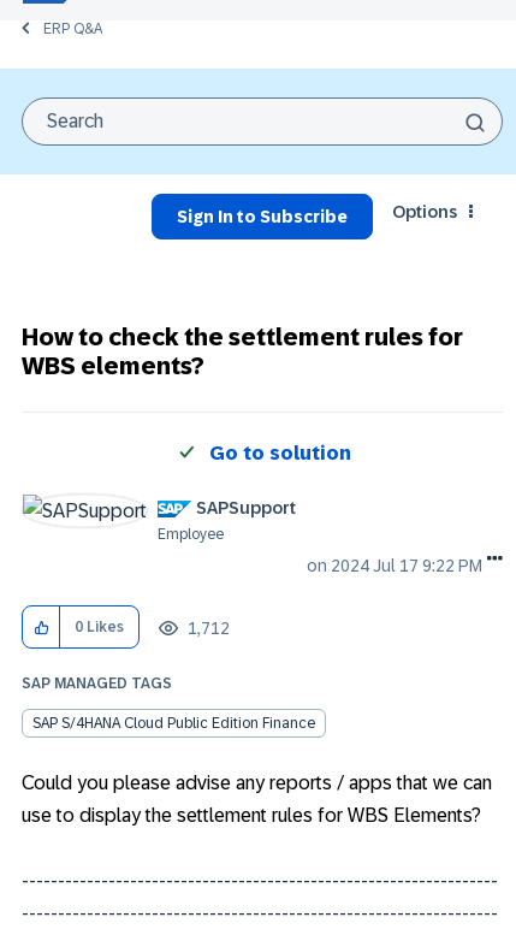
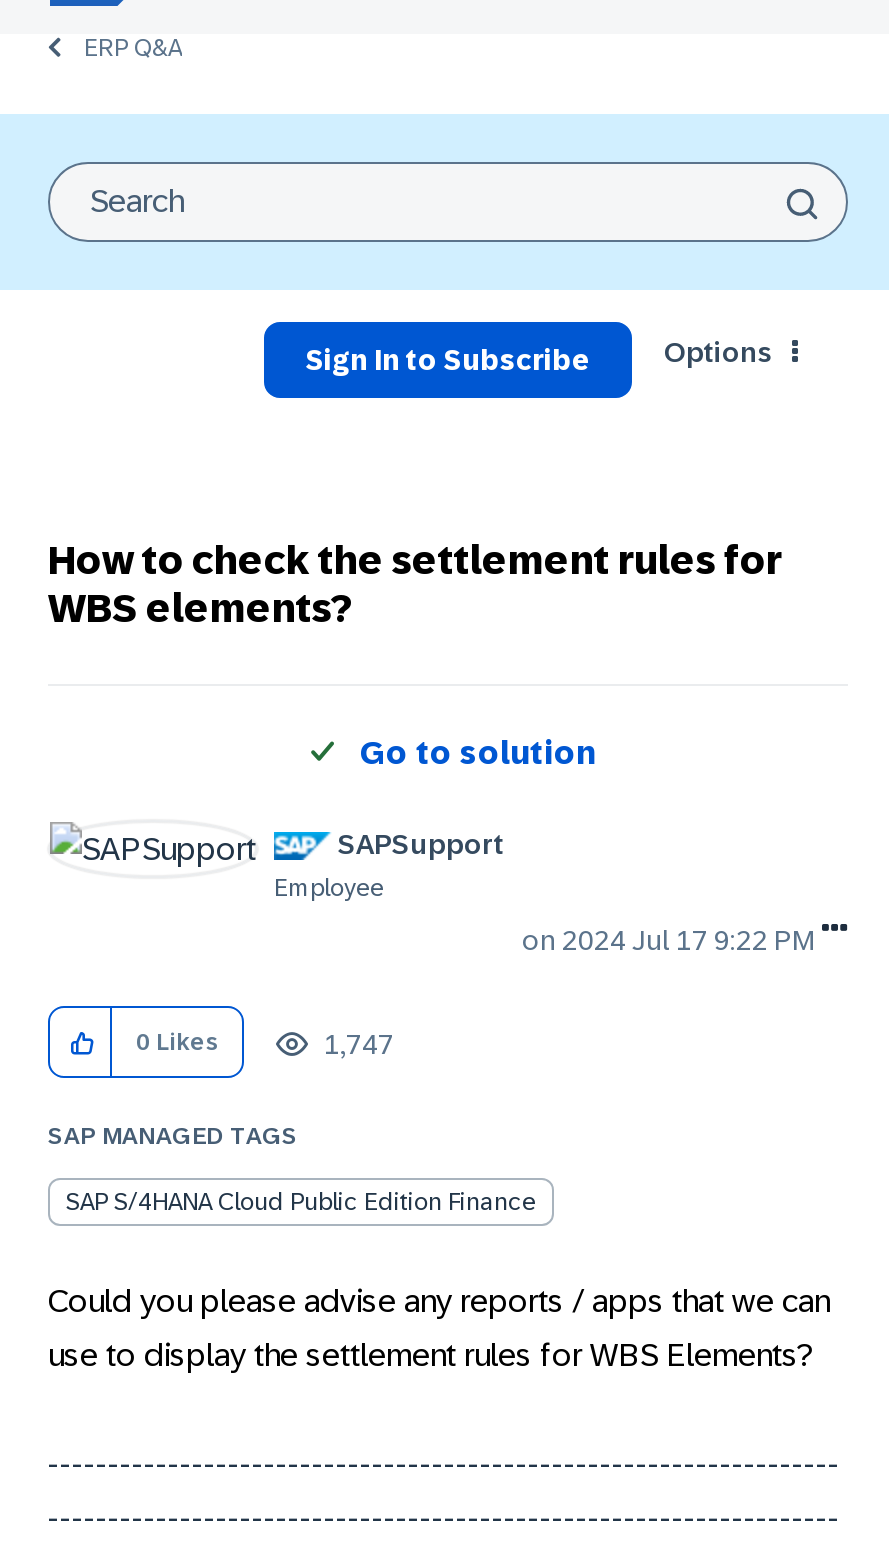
[188,618,230,638] 1,712 -> [324,1028,394,1060] 1,747

